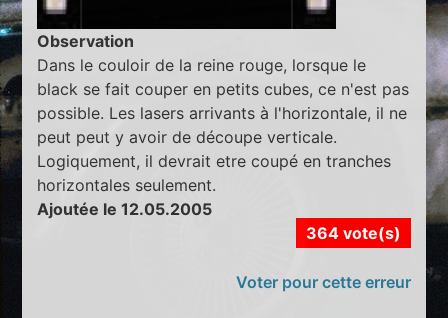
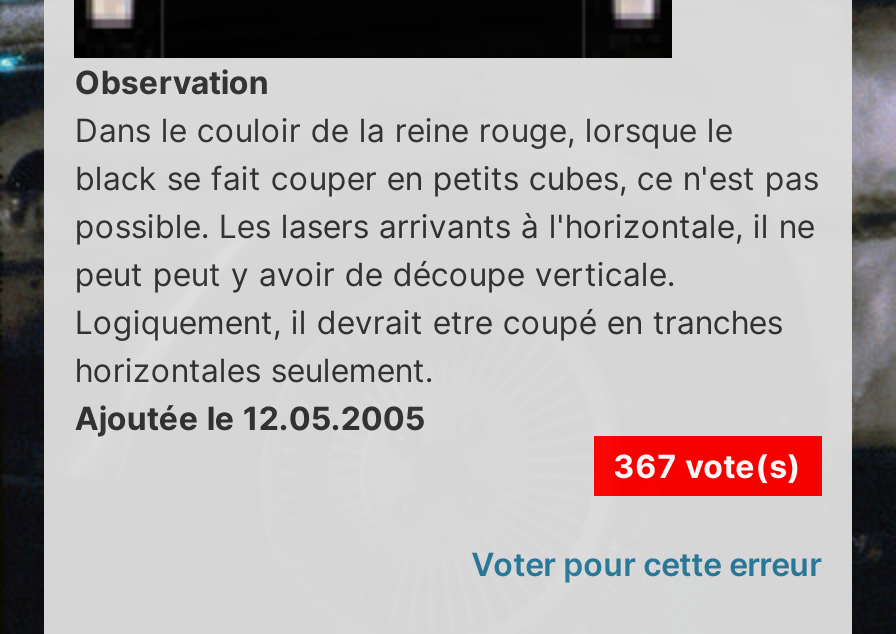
[306,223,401,243] 364 vote(s) -> [613,446,801,486] 367 vote(s)

